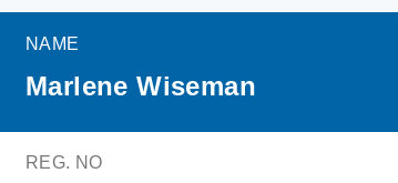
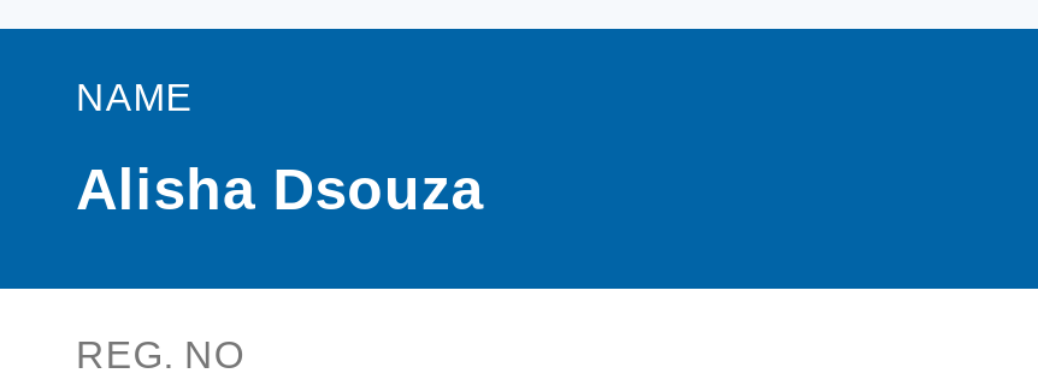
[25,70,256,100] Marlene Wiseman -> [76,155,483,220] Alisha Dsouza

